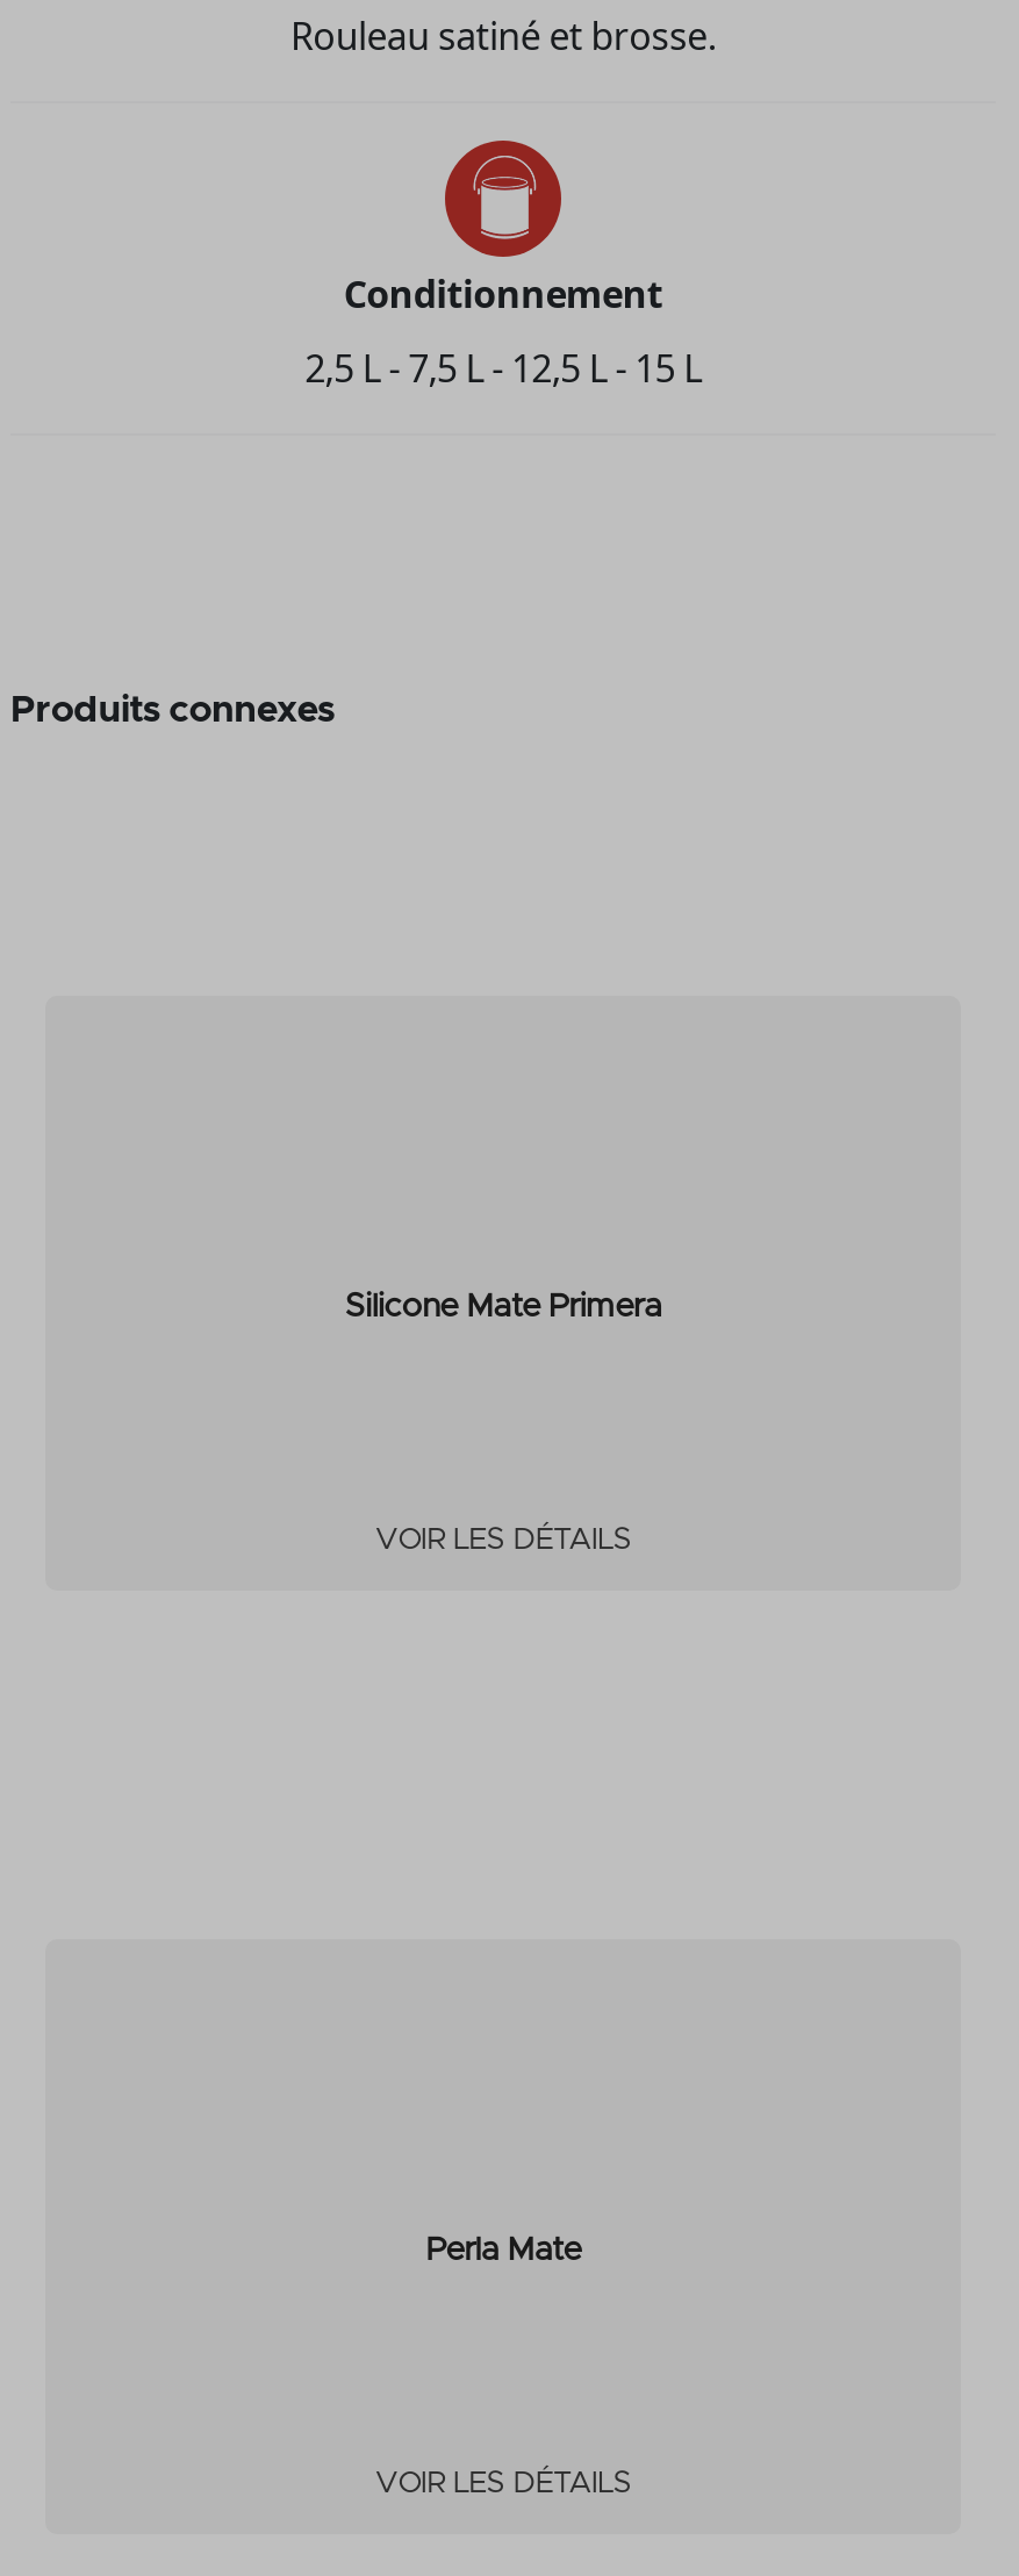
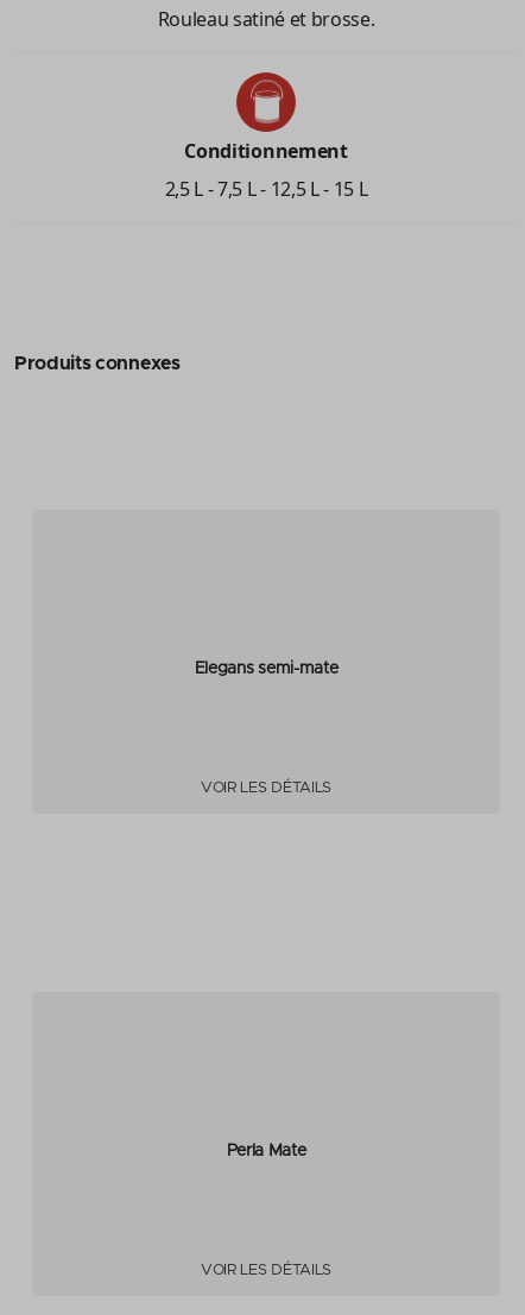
[345,1290,661,1323] Silicone Mate Primera -> [194,660,338,677] Elegans semi-mate

